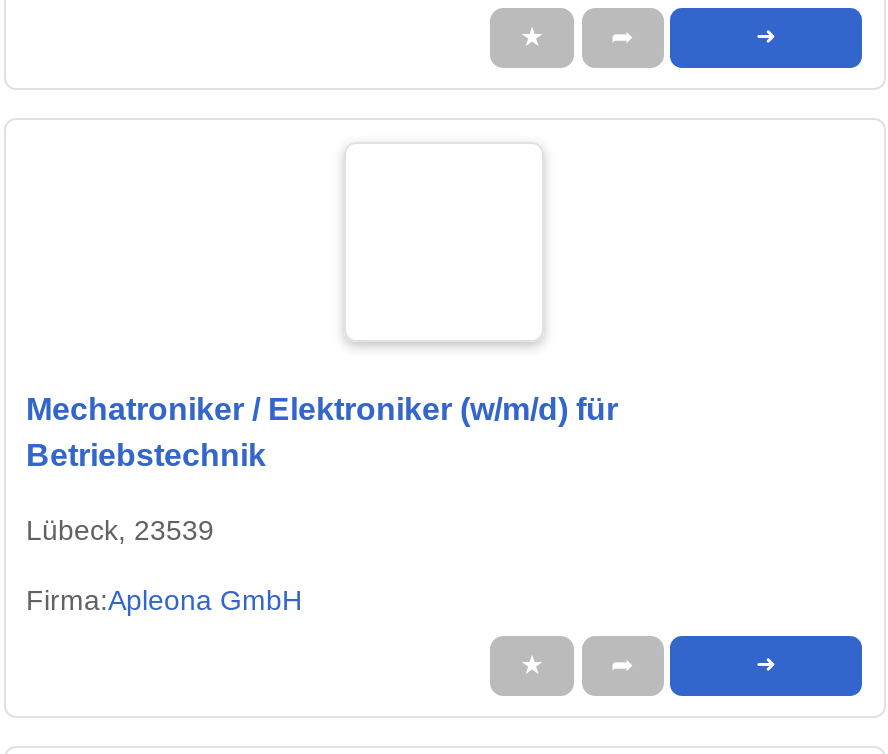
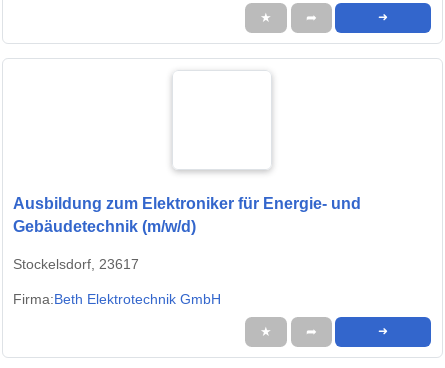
[26,393,618,473] Mechatroniker / Elektroniker (w/m/d) für | Betriebstechnik -> [13,195,361,235] Ausbildung zum Elektroniker für Energie- und | Gebäudetechnik (m/w/d)
[26,514,214,546] Lübeck, 23539 -> [13,256,139,272] Stockelsdorf, 23617
[26,584,302,616] Firma:Apleona GmbH -> [13,291,221,307] Firma:Beth Elektrotechnik GmbH

